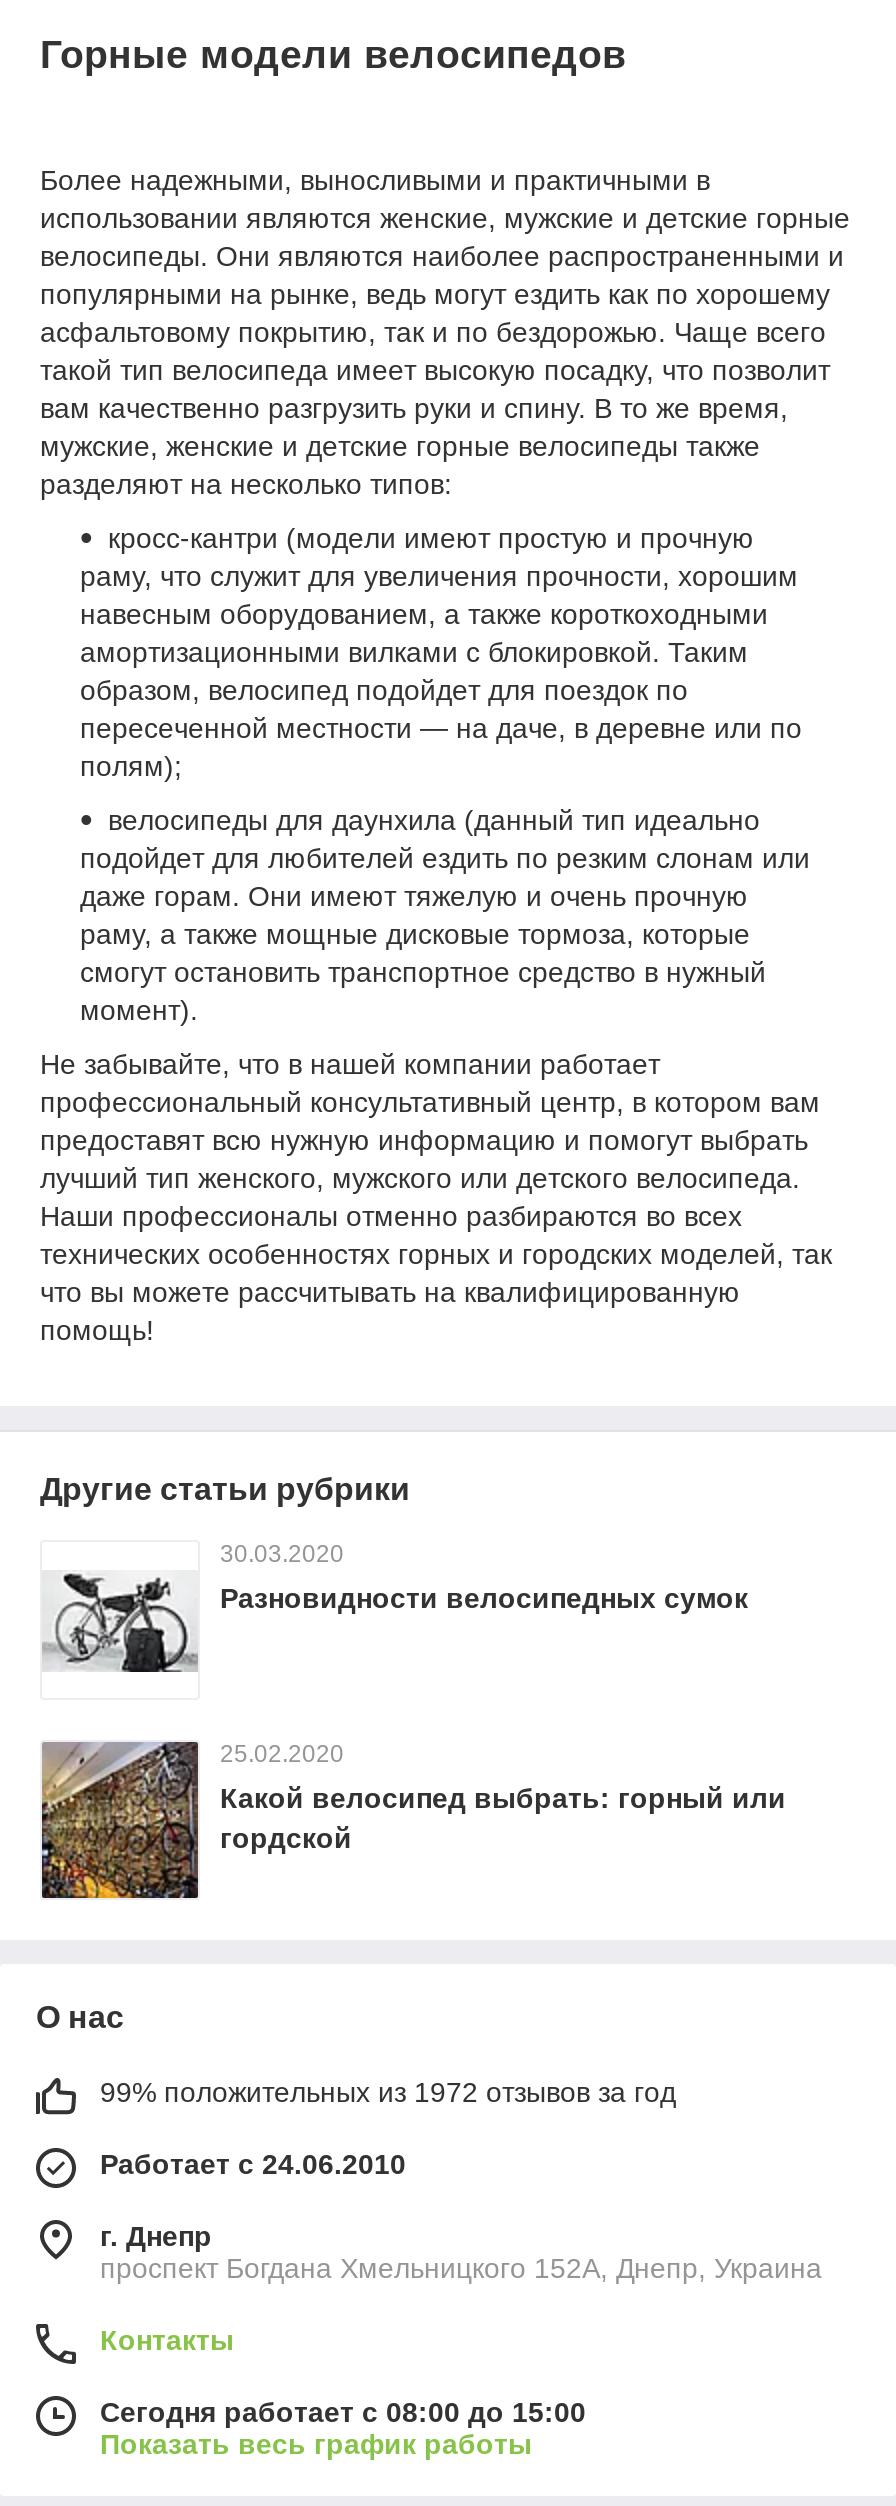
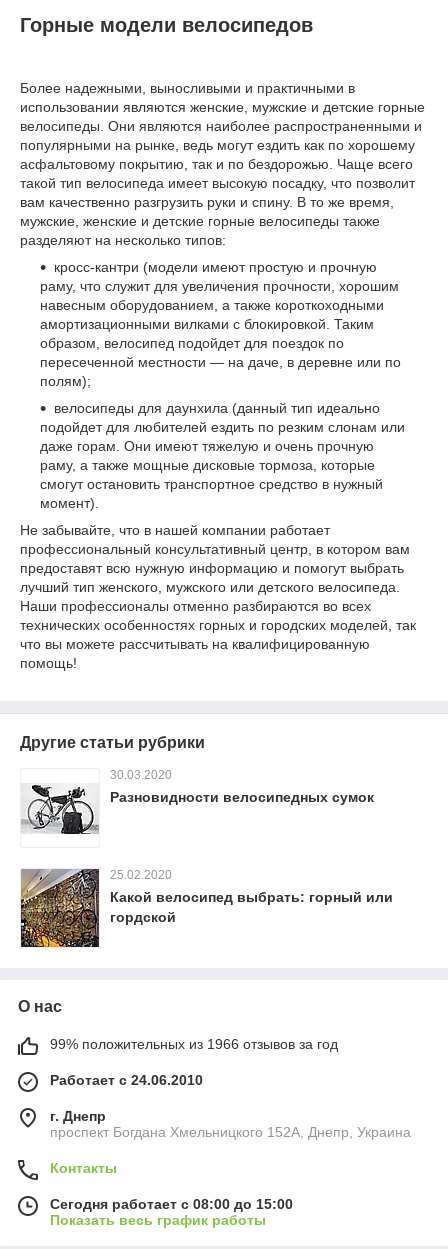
[100,2076,676,2108] 99% положительных из 1972 отзывов за год -> [50,1036,338,1052] 99% положительных из 1966 отзывов за год

